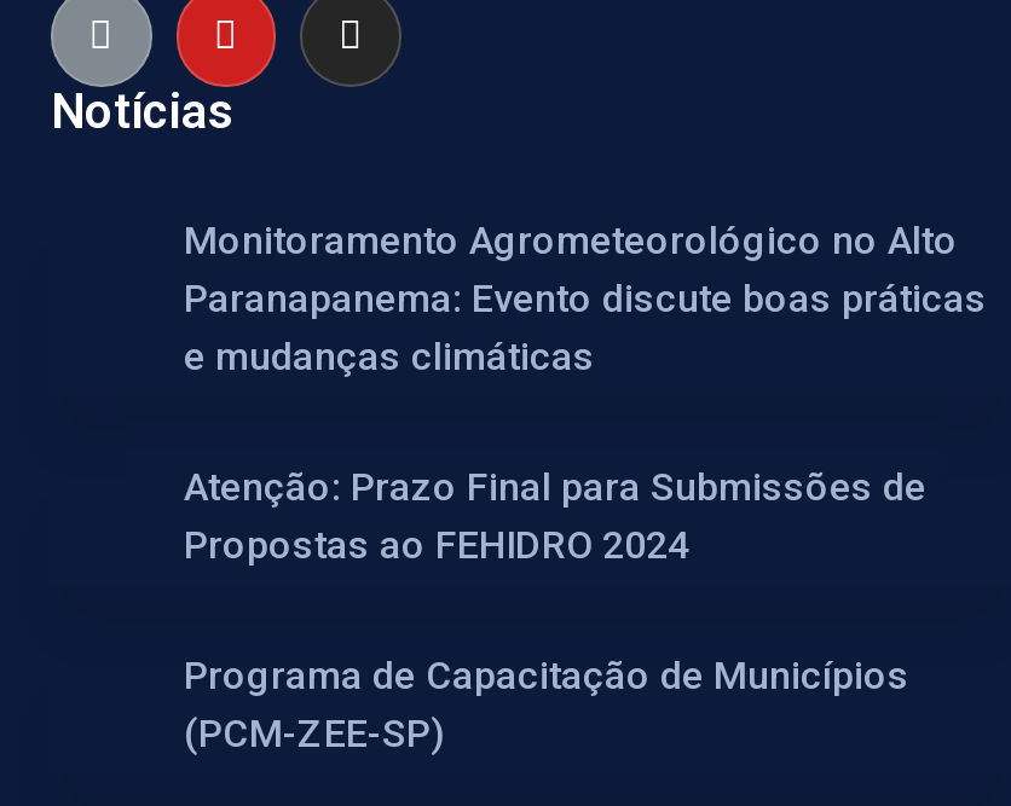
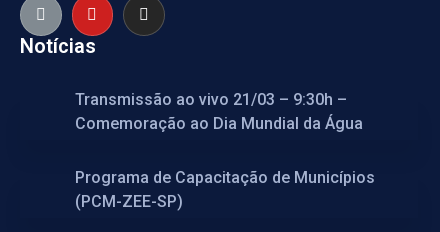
[184,217,987,568] Monitoramento Agrometeorológico no Alto | Paranapanema: Evento discute boas práticas | e mudanças climáticas | Atenção: Prazo Final para Submissões de | Propostas ao FEHIDRO 2024 -> [75,90,363,133] Transmissão ao vivo 21/03 – 9:30h – | Comemoração ao Dia Mundial da Água

